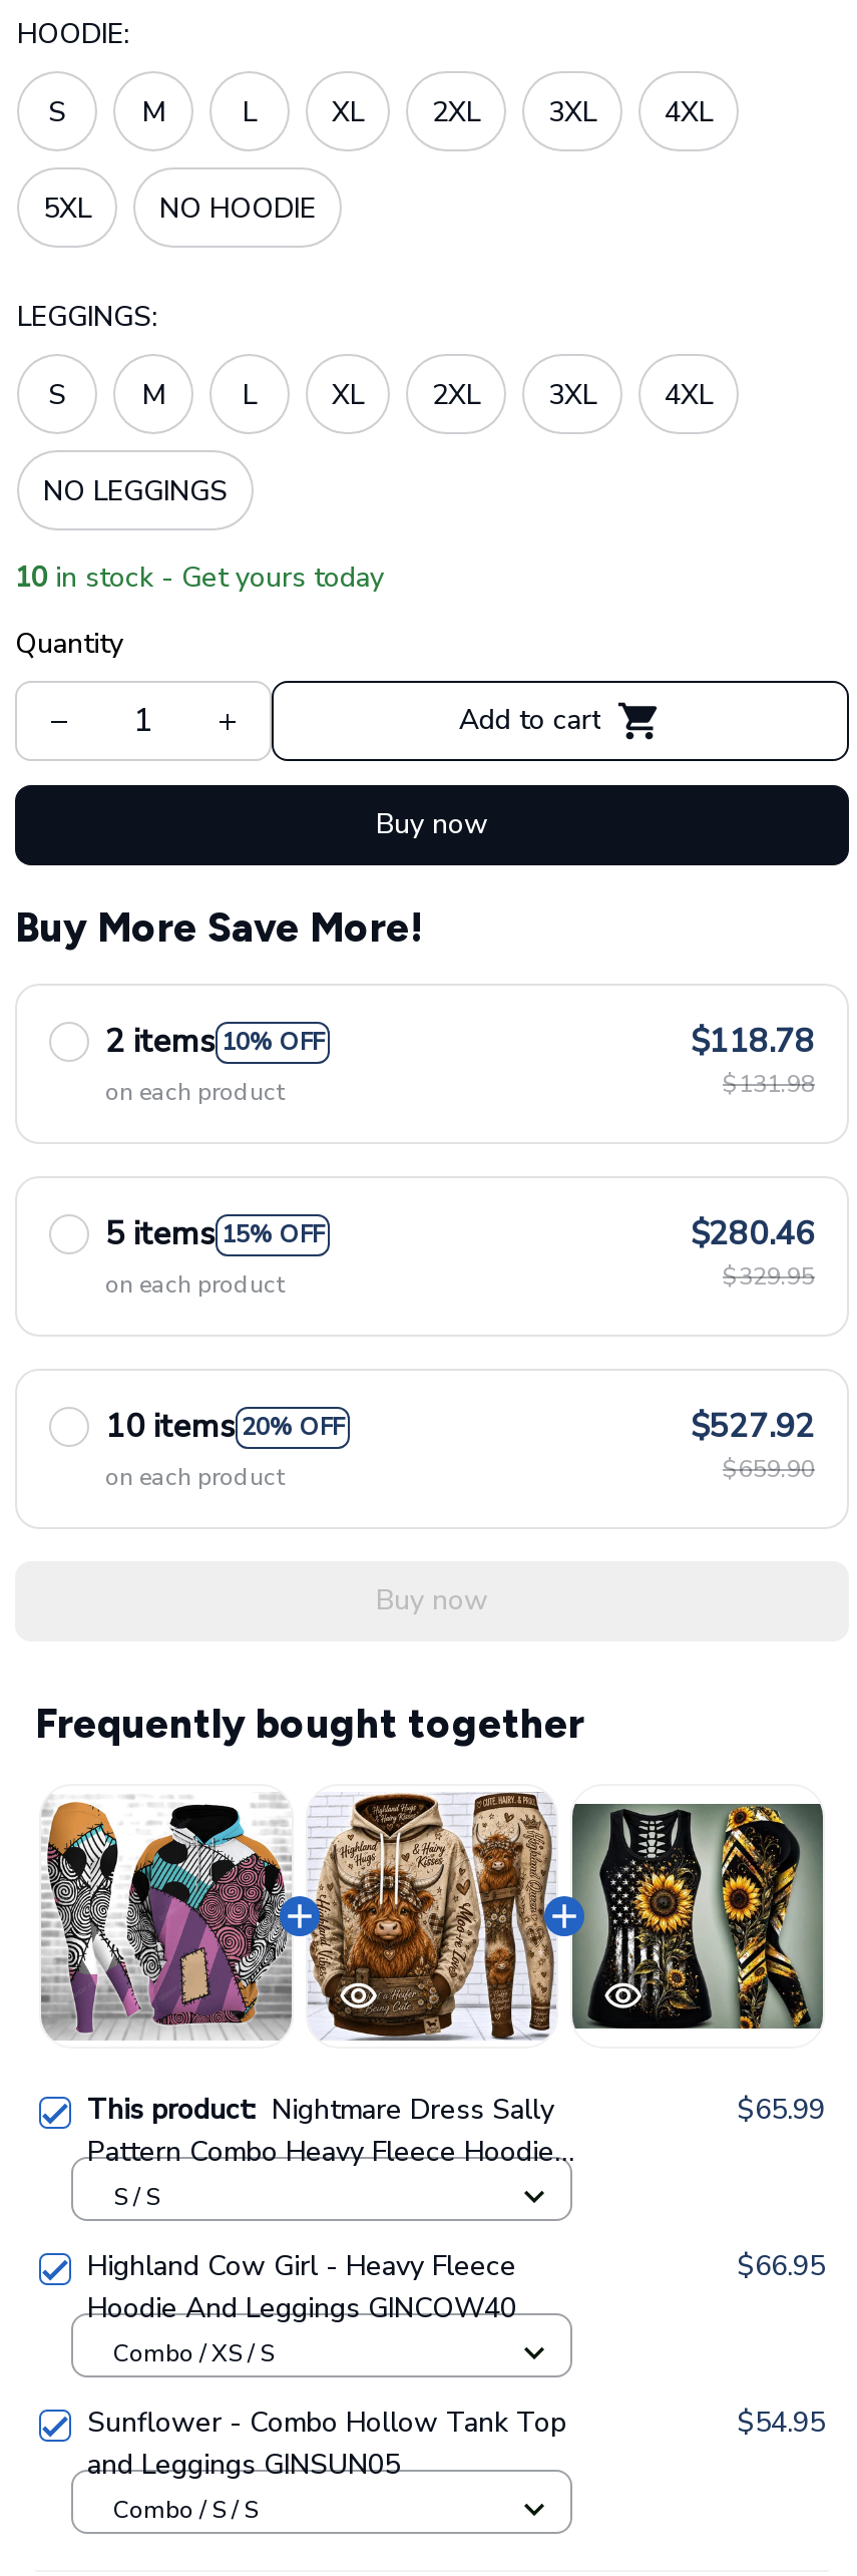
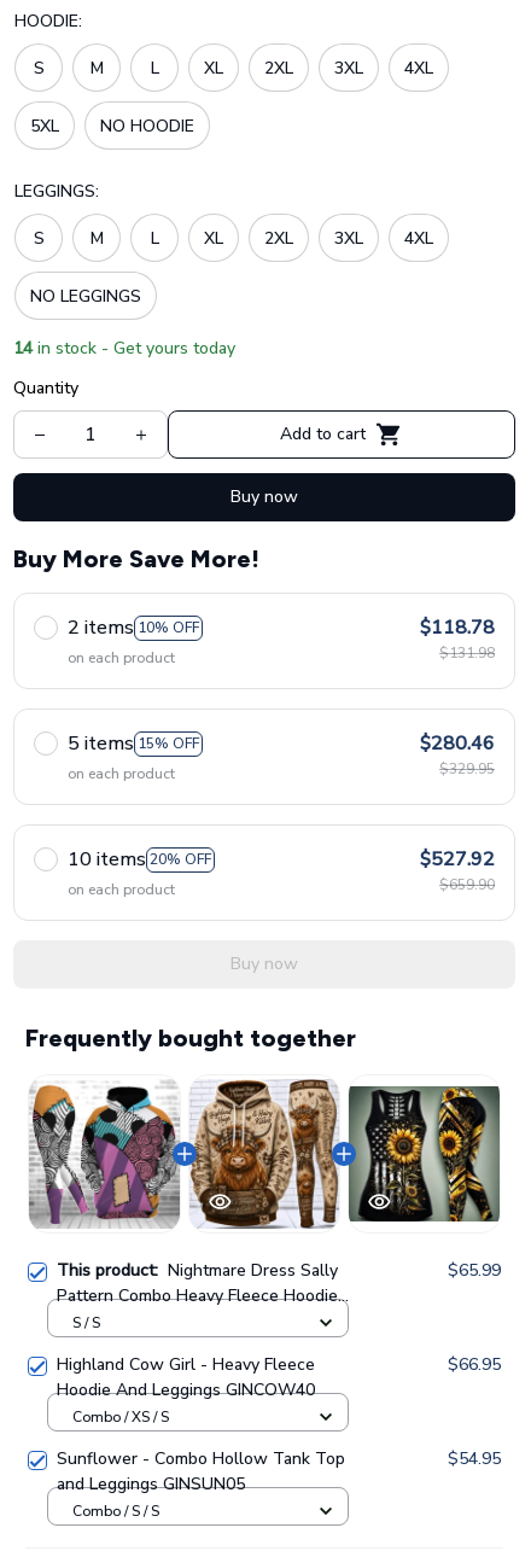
[15,559,384,597] 10 in stock - Get yours today -> [13,337,235,360] 14 in stock - Get yours today

